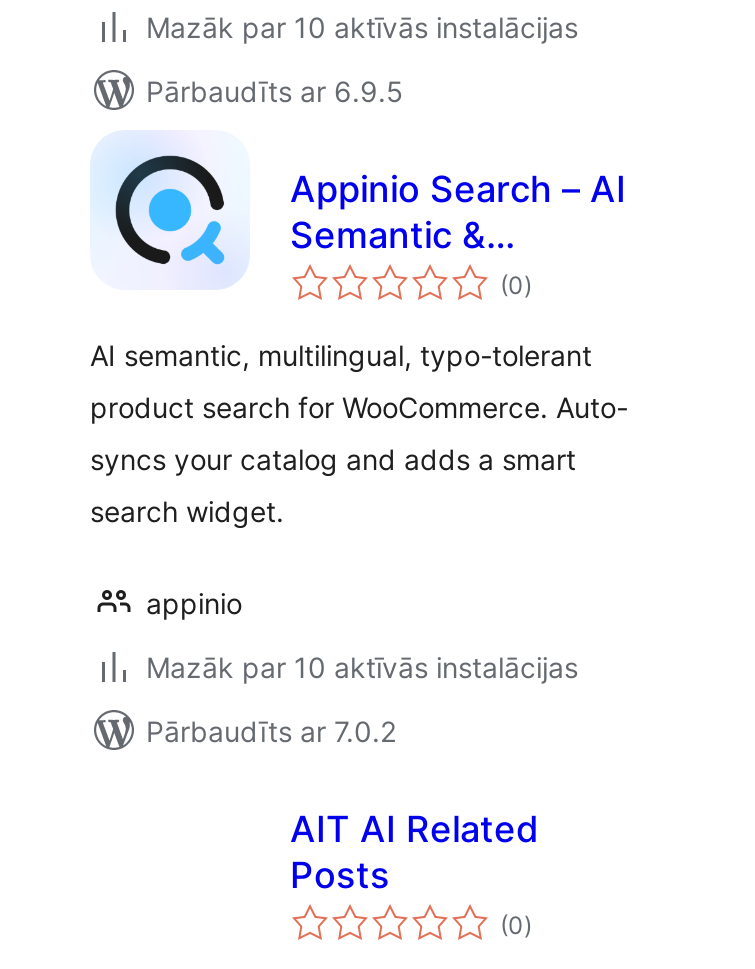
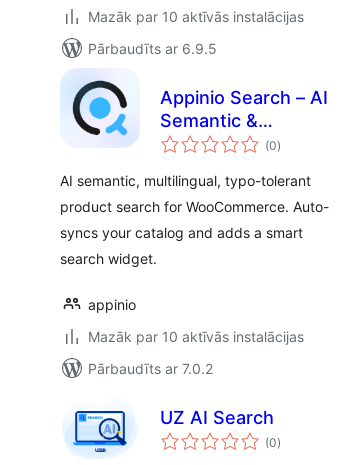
none -> [64,409,135,458] [image]
[290,808,538,896] AIT AI Related | Posts -> [160,407,274,428] UZ AI Search

